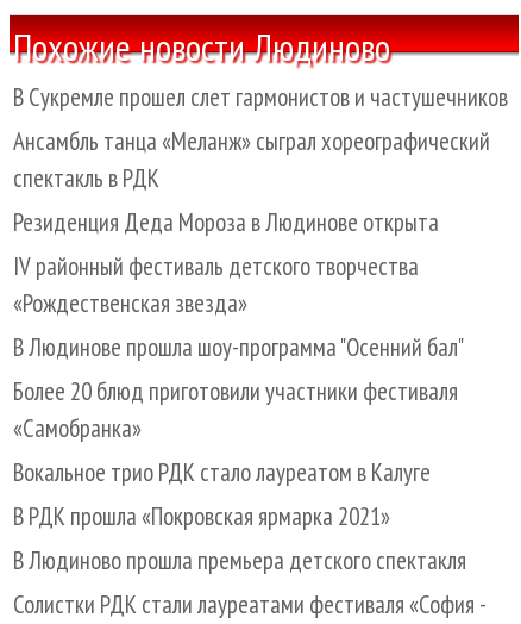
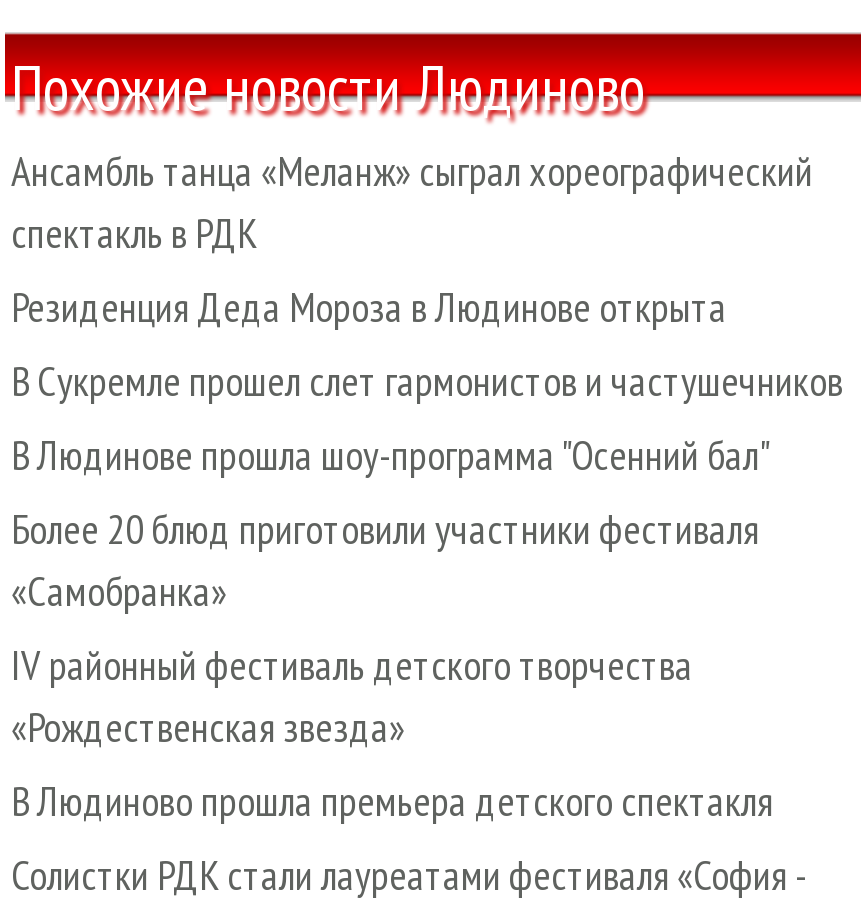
moved [13,81,508,114] -> [11,355,843,409]: В Сукремле прошел слет гармонистов и частушечников
moved [13,251,419,320] -> [11,639,693,755]: IV районный фестиваль детского творчества | «Рождественская звезда»
[13,457,431,533] Вокальное трио РДК стало лауреатом в Калуге | В РДК прошла «Покровская ярмарка 2021» -> none

